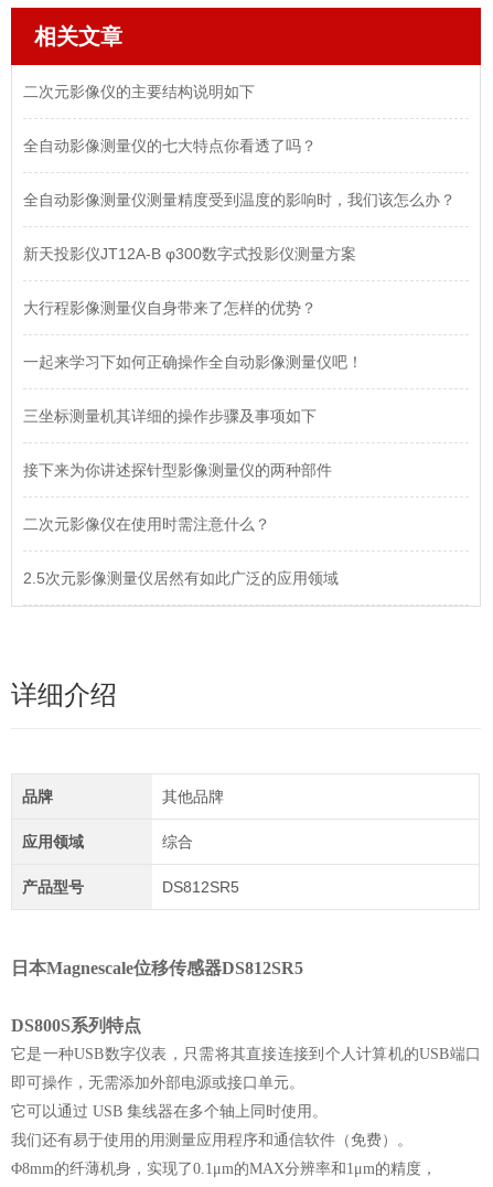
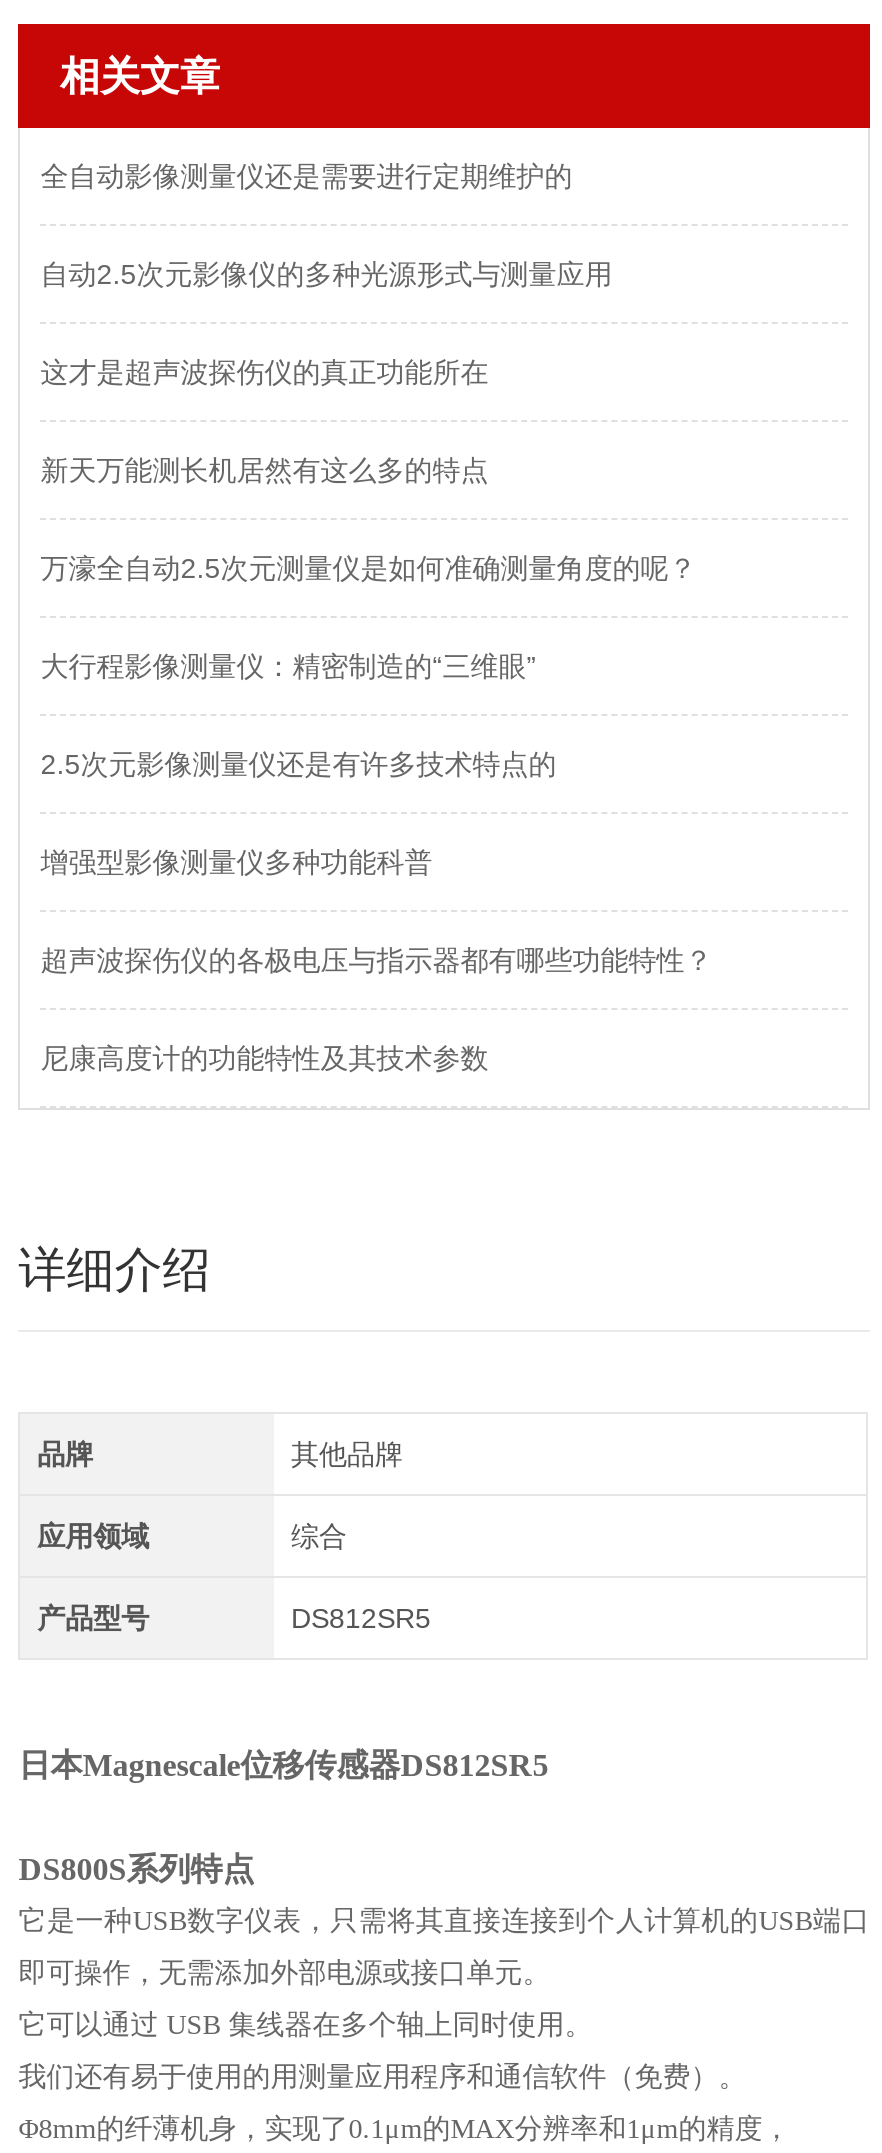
[23,83,255,101] 二次元影像仪的主要结构说明如下 -> [40,161,572,193] 全自动影像测量仪还是需要进行定期维护的
[23,137,317,155] 全自动影像测量仪的七大特点你看透了吗？ -> [40,259,612,291] 自动2.5次元影像仪的多种光源形式与测量应用
[23,191,456,209] 全自动影像测量仪测量精度受到温度的影响时，我们该怎么办？ -> [40,357,488,389] 这才是超声波探伤仪的真正功能所在
[23,245,356,263] 新天投影仪JT12A-B φ300数字式投影仪测量方案 -> [40,455,488,487] 新天万能测长机居然有这么多的特点
[23,299,317,317] 大行程影像测量仪自身带来了怎样的优势？ -> [40,553,696,585] 万濠全自动2.5次元测量仪是如何准确测量角度的呢？
[23,353,363,371] 一起来学习下如何正确操作全自动影像测量仪吧！ -> [40,651,536,683] 大行程影像测量仪：精密制造的“三维眼”
[23,407,317,425] 三坐标测量机其详细的操作步骤及事项如下 -> [40,749,556,781] 2.5次元影像测量仪还是有许多技术特点的
[23,461,332,479] 接下来为你讲述探针型影像测量仪的两种部件 -> [40,847,432,879] 增强型影像测量仪多种功能科普
[23,516,270,533] 二次元影像仪在使用时需注意什么？ -> [40,945,712,977] 超声波探伤仪的各极电压与指示器都有哪些功能特性？
[23,570,339,587] 2.5次元影像测量仪居然有如此广泛的应用领域 -> [40,1043,488,1075] 尼康高度计的功能特性及其技术参数

